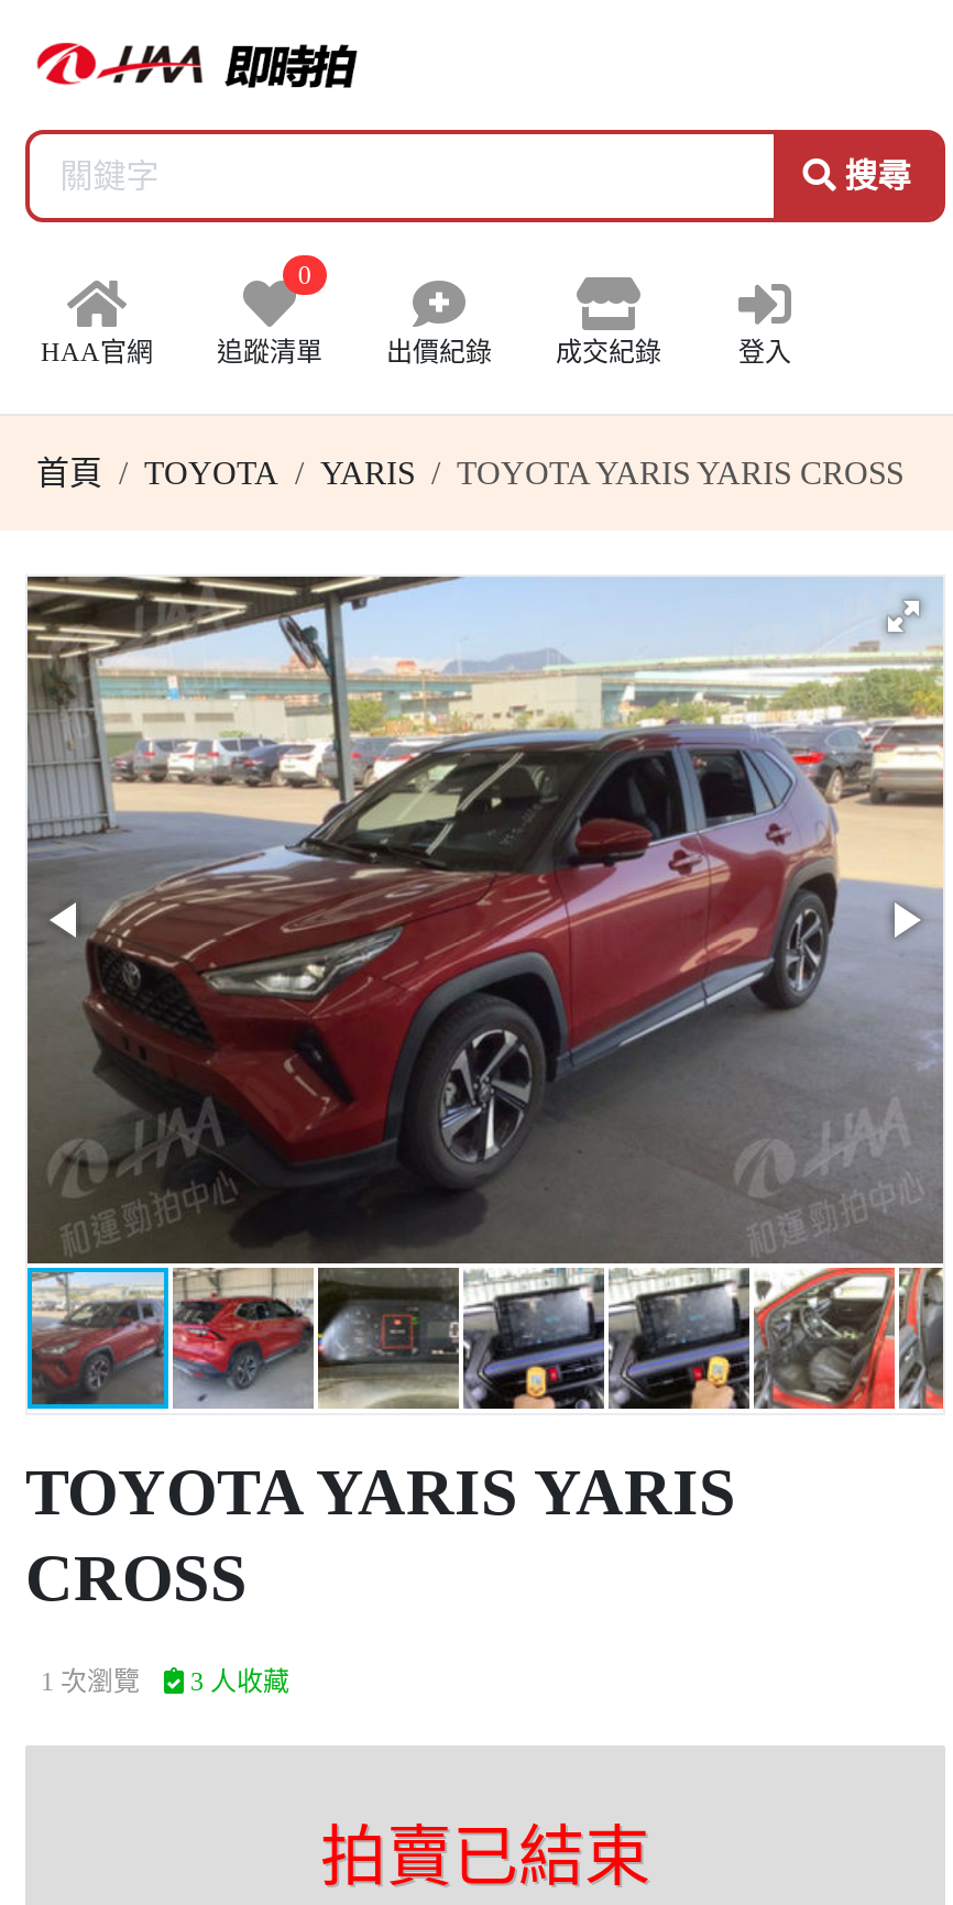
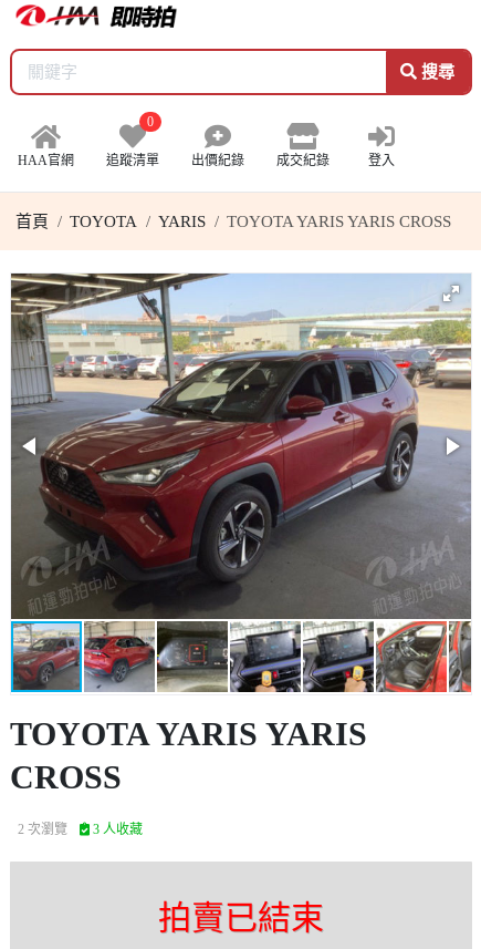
[41,1665,140,1696] 1 次瀏覽 -> [18,821,67,837] 2 次瀏覽

